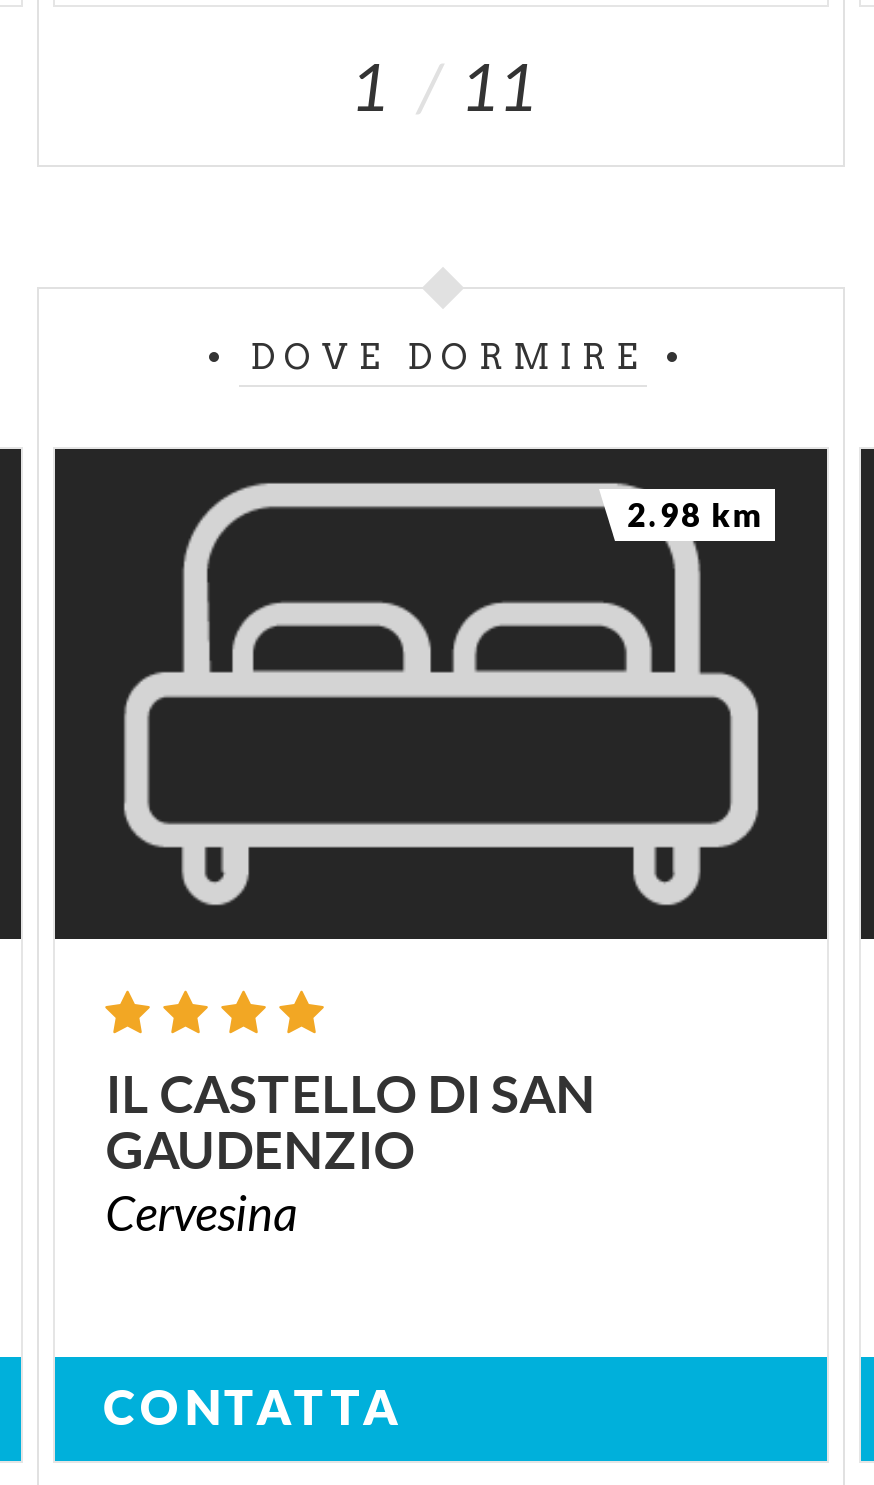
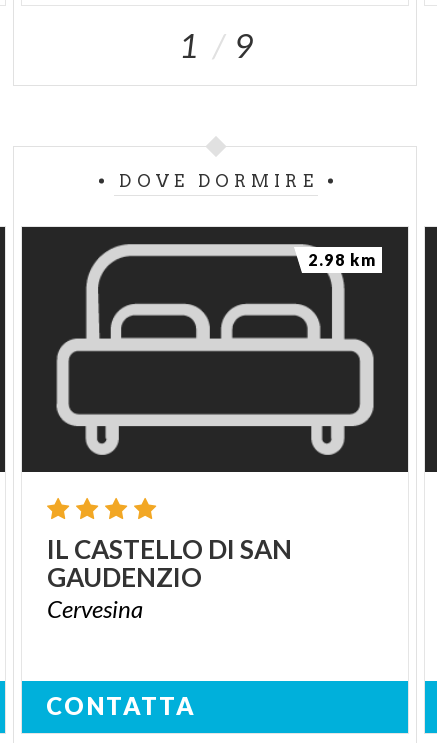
[350,44,536,124] 1 11 -> [179,25,253,65] 1 9

